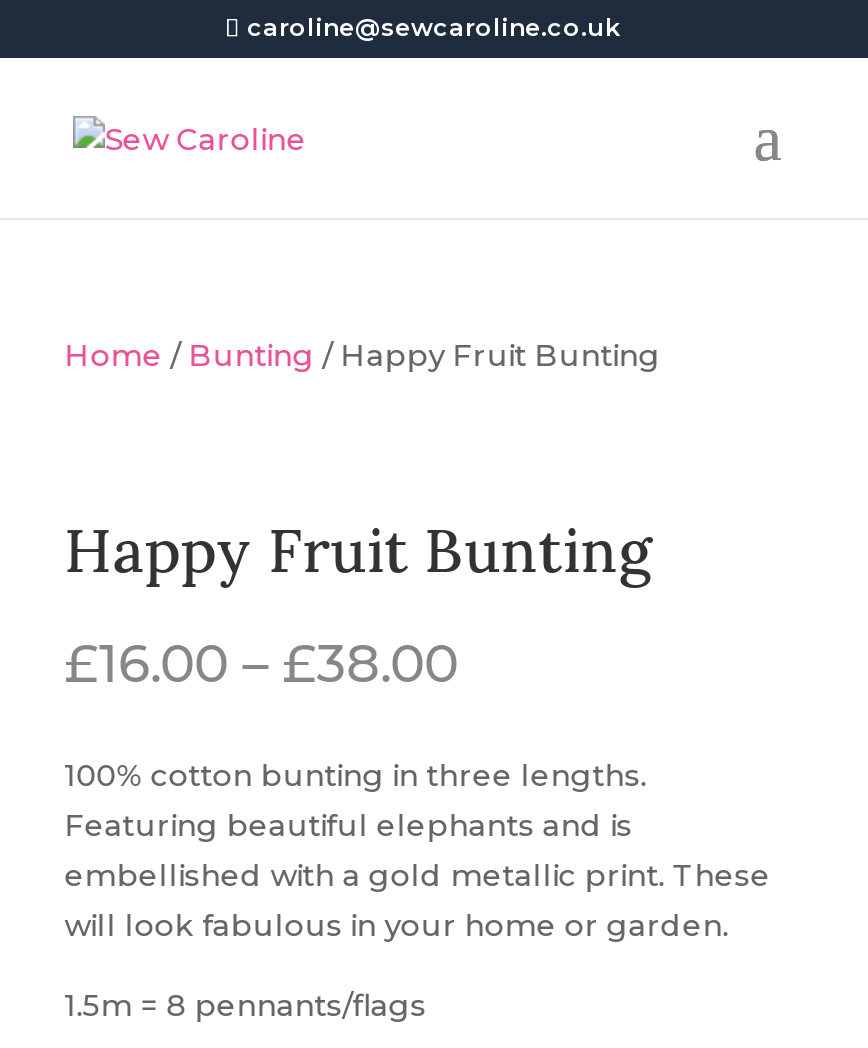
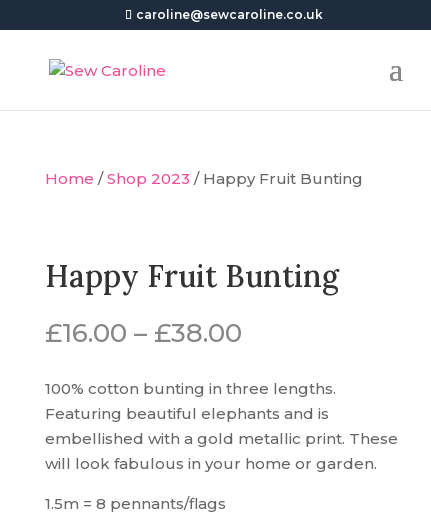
[65,336,661,374] Home / Bunting / Happy Fruit Bunting -> [45,169,363,188] Home / Shop 2023 / Happy Fruit Bunting

